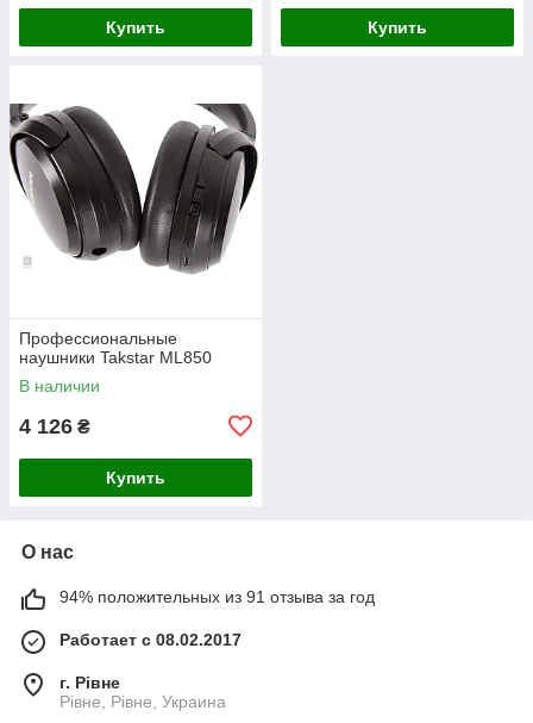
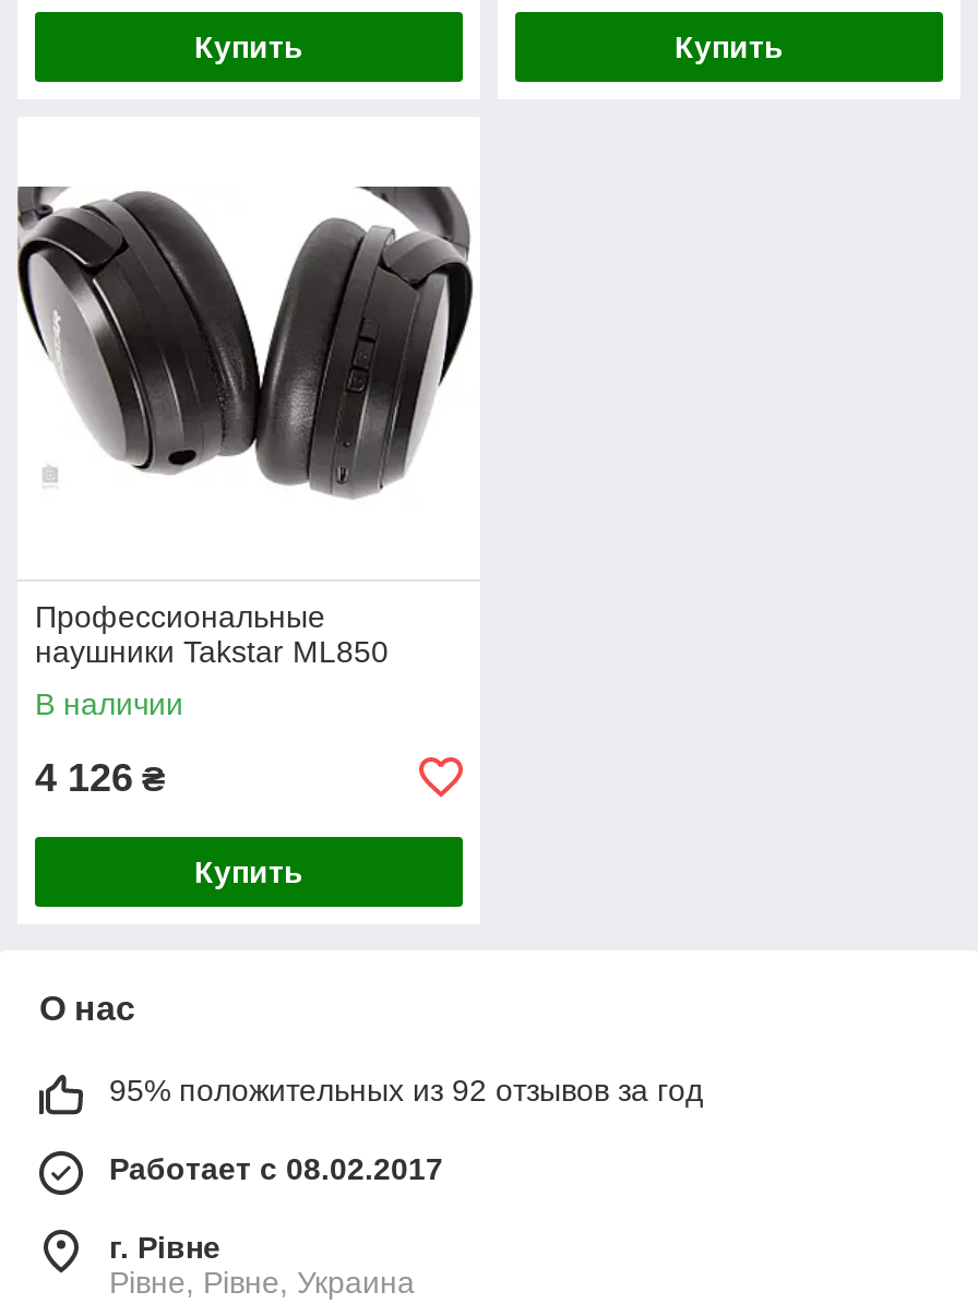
[59,587,375,606] 94% положительных из 91 отзыва за год -> [109,1072,703,1107] 95% положительных из 92 отзывов за год

